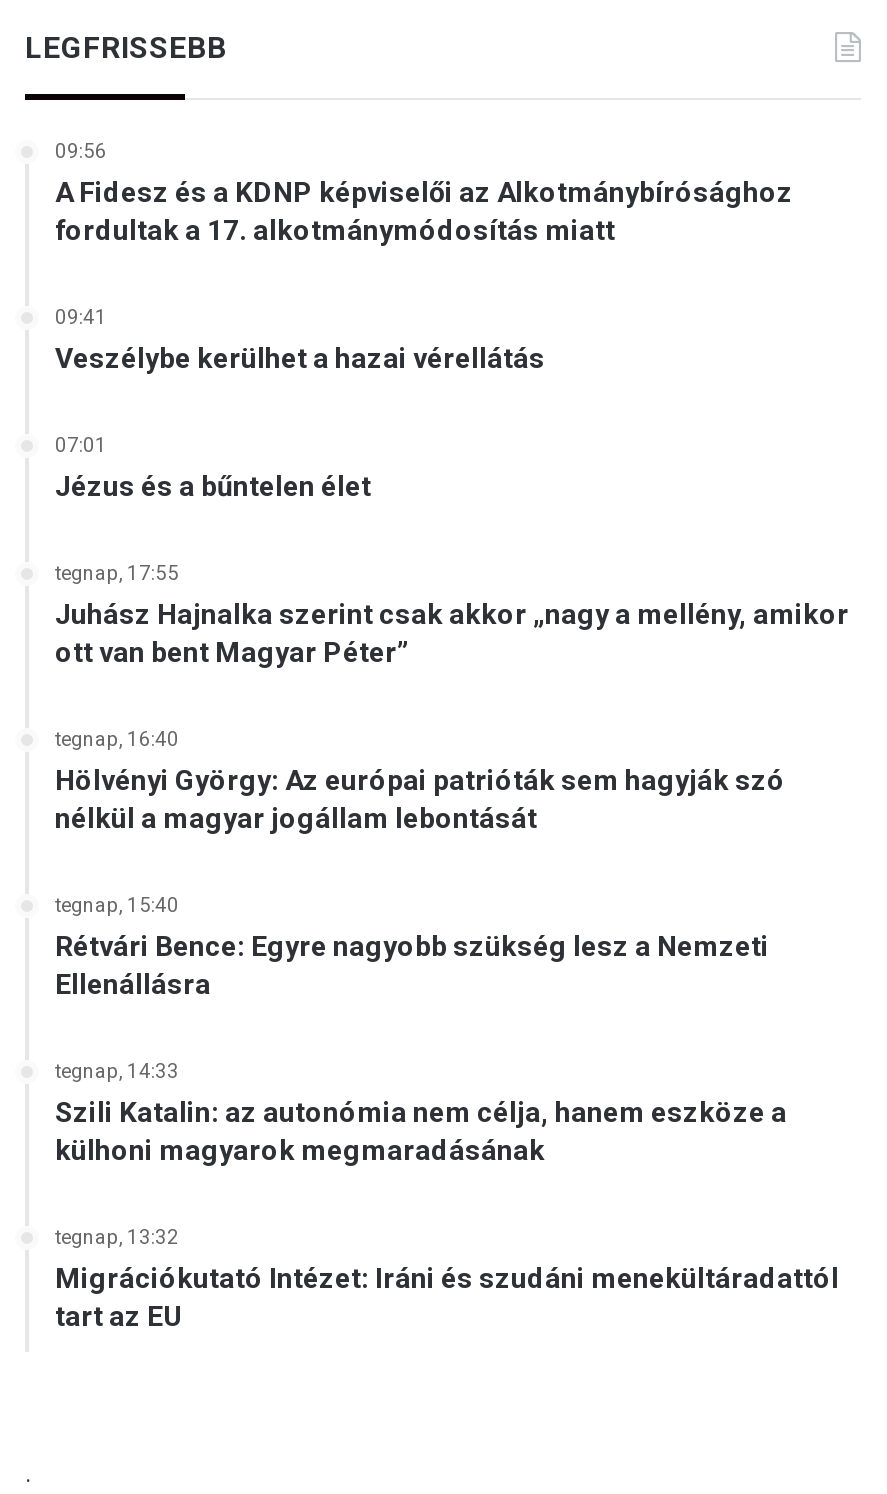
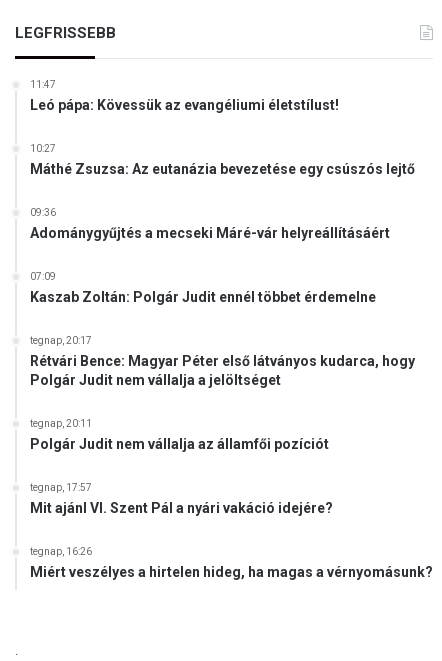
[55,139,793,245] 09:56 | A Fidesz és a KDNP képviselői az Alkotmánybírósághoz | fordultak a 17. alkotmánymódosítás miatt -> [30,79,339,113] 11:47 | Leó pápa: Kövessük az evangéliumi életstílust!
[55,305,545,373] 09:41 | Veszélybe kerülhet a hazai vérellátás -> [30,143,415,177] 10:27 | Máthé Zsuzsa: Az eutanázia bevezetése egy csúszós lejtő
[55,433,371,501] 07:01 | Jézus és a bűntelen élet -> [30,207,390,241] 09:36 | Adománygyűjtés a mecseki Máré-vár helyreállításáért
[55,561,849,667] tegnap, 17:55 | Juhász Hajnalka szerint csak akkor „nagy a mellény, amikor | ott van bent Magyar Péter” -> [30,271,376,305] 07:09 | Kaszab Zoltán: Polgár Judit ennél többet érdemelne
[55,727,785,833] tegnap, 16:40 | Hölvényi György: Az európai patrióták sem hagyják szó | nélkül a magyar jogállam lebontását -> [30,335,415,388] tegnap, 20:17 | Rétvári Bence: Magyar Péter első látványos kudarca, hogy | Polgár Judit nem vállalja a jelöltséget
[55,893,769,999] tegnap, 15:40 | Rétvári Bence: Egyre nagyobb szükség lesz a Nemzeti | Ellenállásra -> [30,418,329,452] tegnap, 20:11 | Polgár Judit nem vállalja az államfői pozíciót
[55,1059,787,1165] tegnap, 14:33 | Szili Katalin: az autonómia nem célja, hanem eszköze a | külhoni magyarok megmaradásának -> [30,482,333,516] tegnap, 17:57 | Mit ajánl VI. Szent Pál a nyári vakáció idejére?
[55,1225,839,1331] tegnap, 13:32 | Migrációkutató Intézet: Iráni és szudáni menekültáradattól | tart az EU -> [30,546,433,580] tegnap, 16:26 | Miért veszélyes a hirtelen hideg, ha magas a vérnyomásunk?

